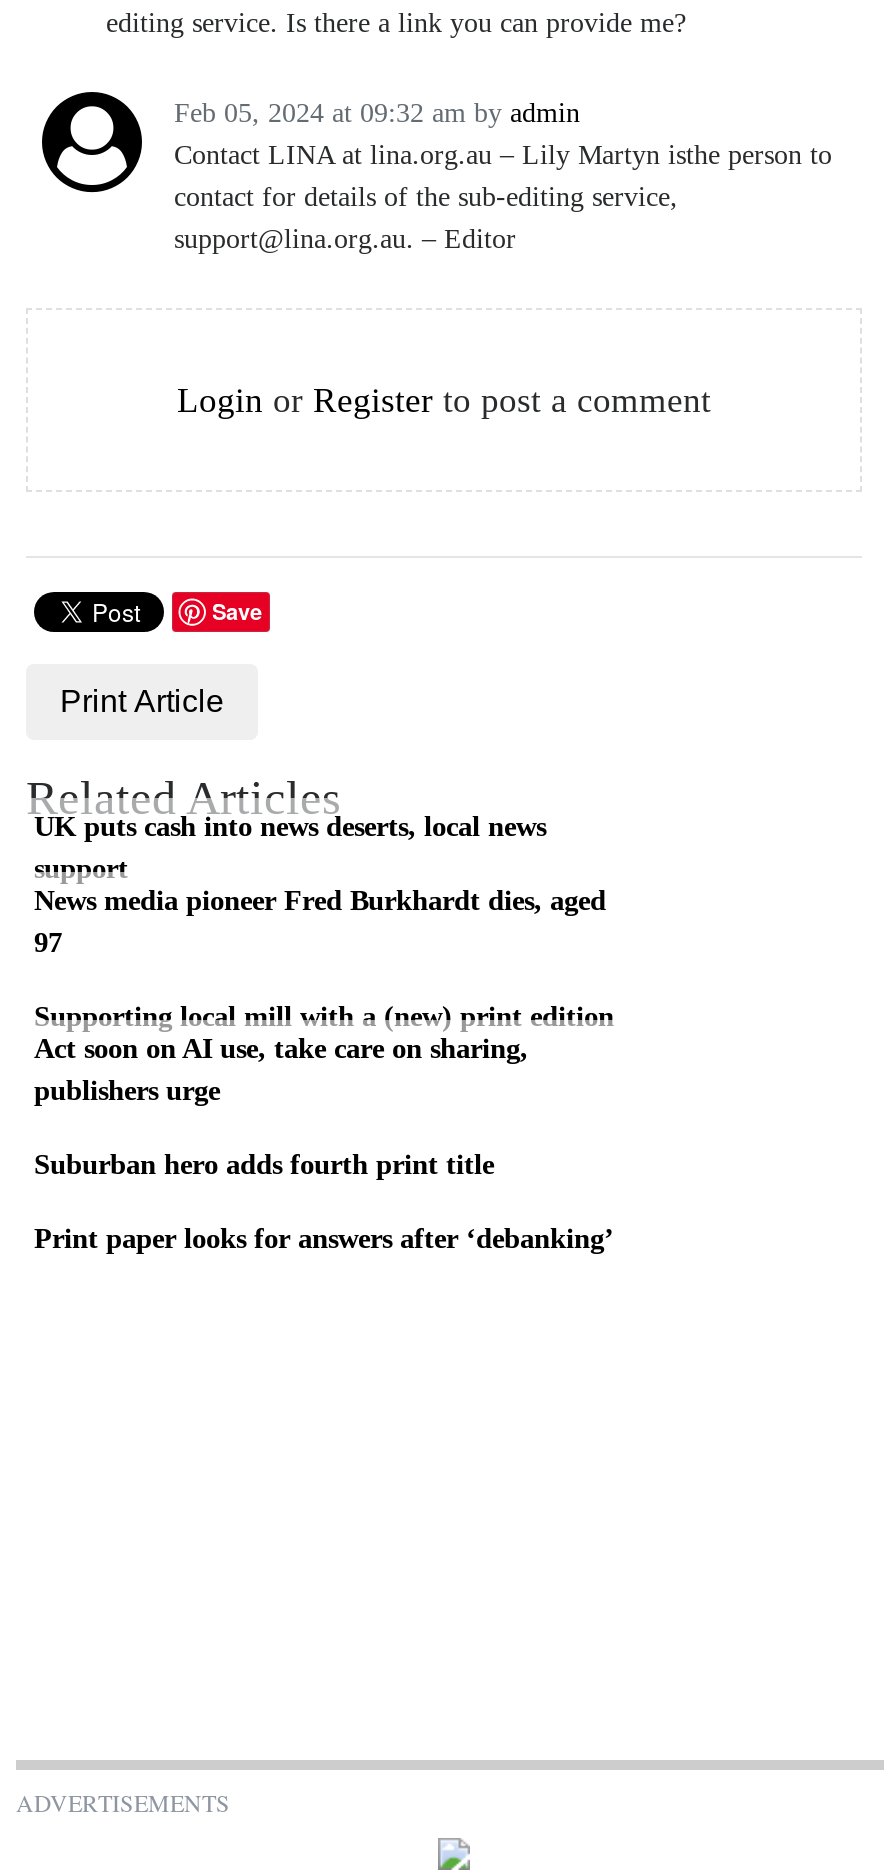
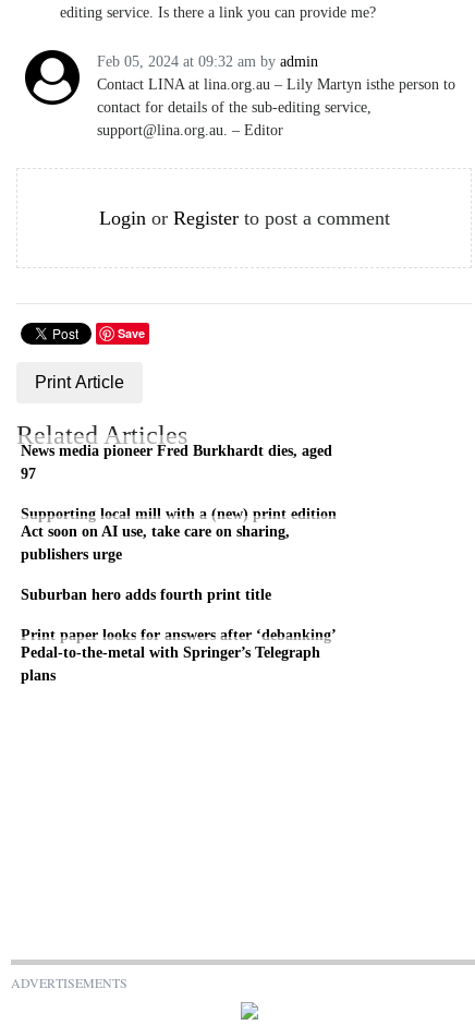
[34,809,546,883] UK puts cash into news deserts, local news | support -> none
moved [34,883,614,1253] -> [21,441,337,643]: News media pioneer Fred Burkhardt dies, aged | 97 | Supporting local mill with a (new) print edition | Act soon on AI use, take care on sharing, | publishers urge | Suburban hero adds fourth print title | Print paper looks for answers after ‘debanking’
none -> [21,643,320,683] Pedal-to-the-metal with Springer’s Telegraph | plans

